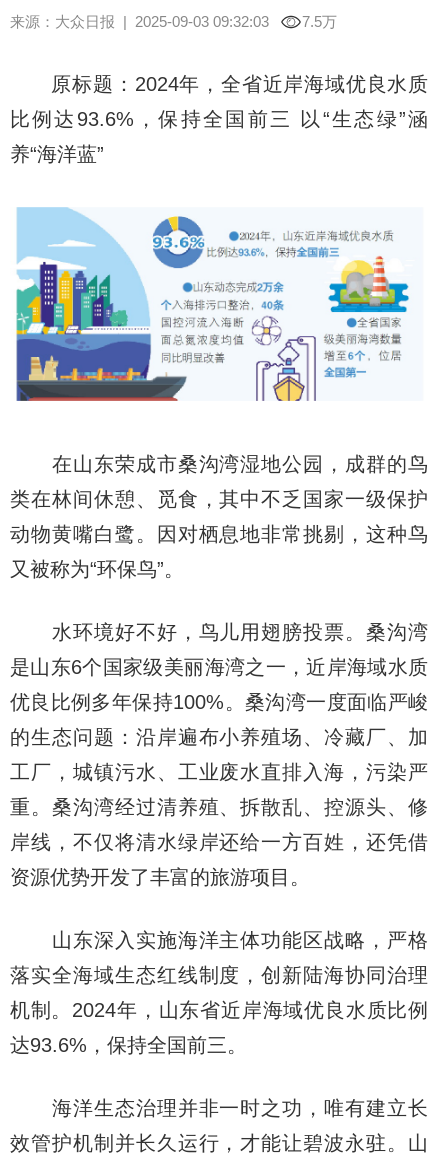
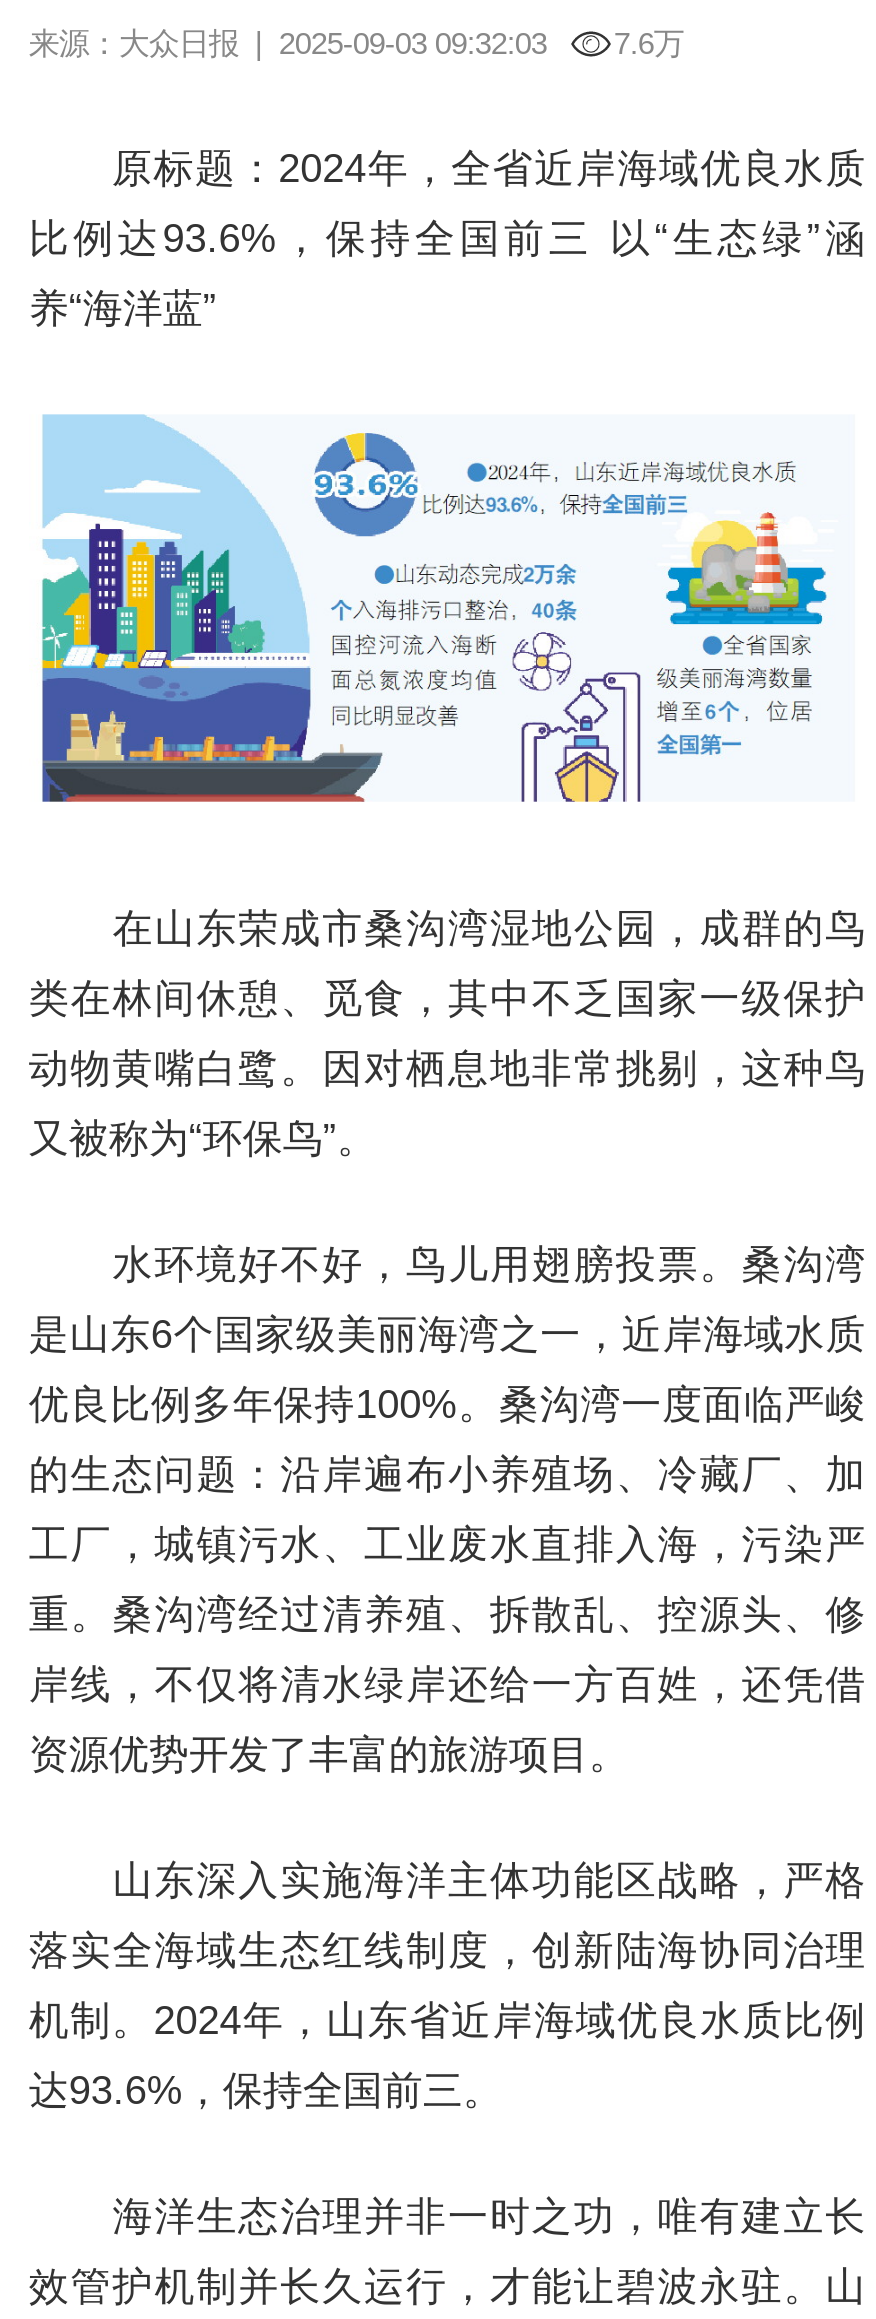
[302,13,337,30] 7.5万 -> [614,25,684,59] 7.6万

